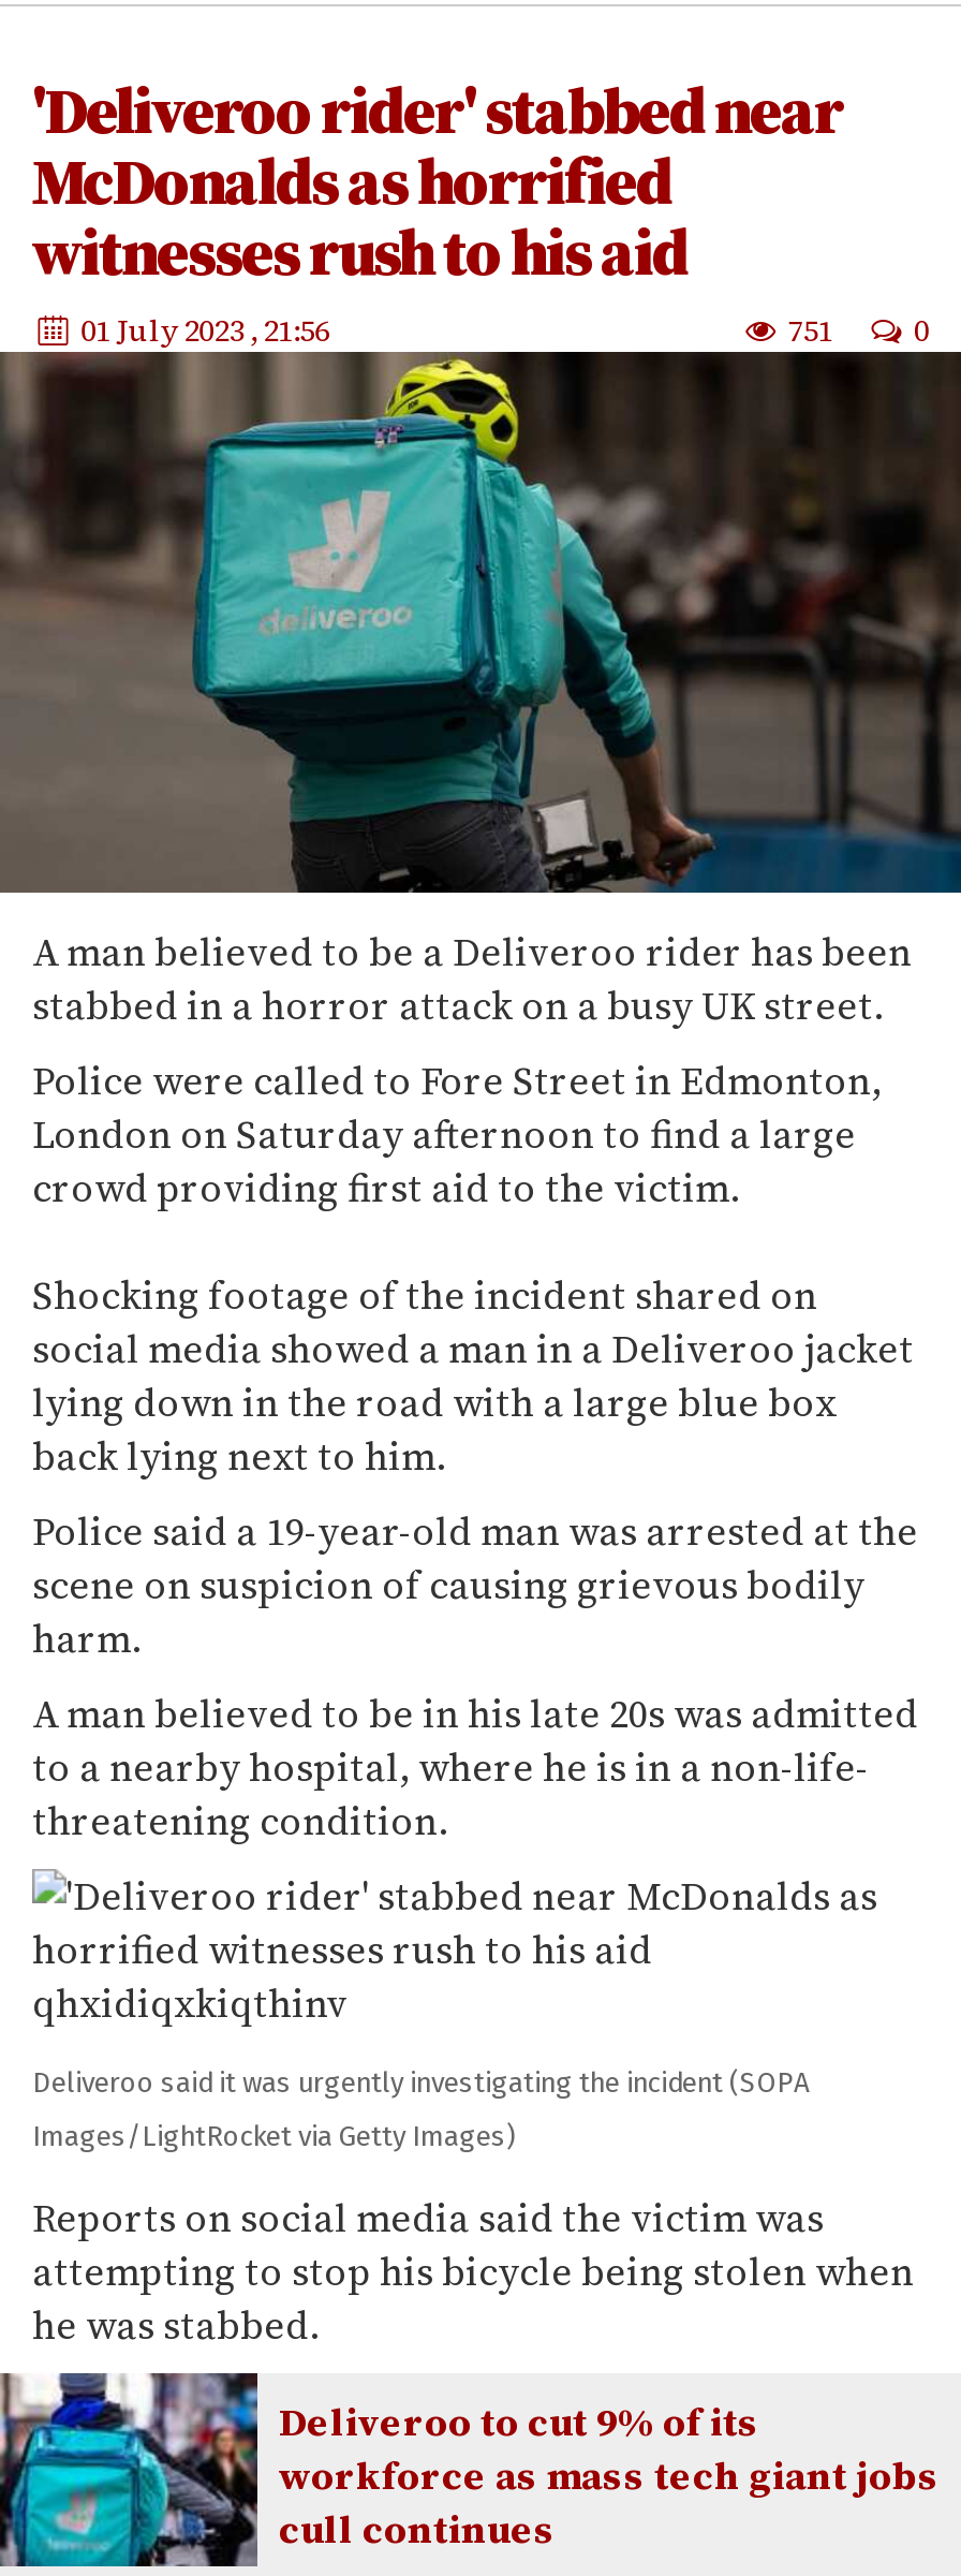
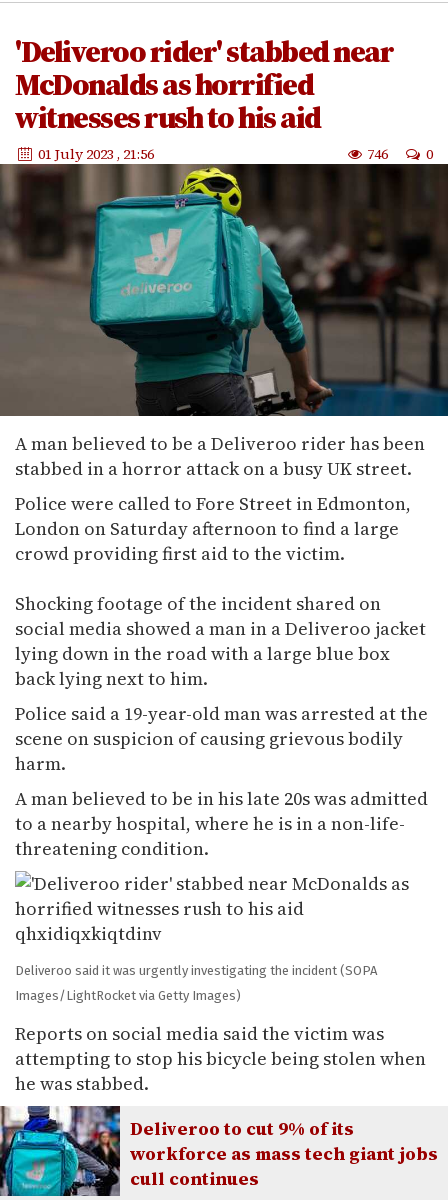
[782,309,865,352] 751 -> [364,144,403,164] 746

